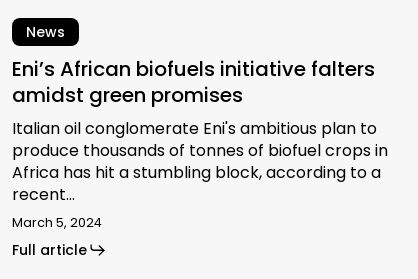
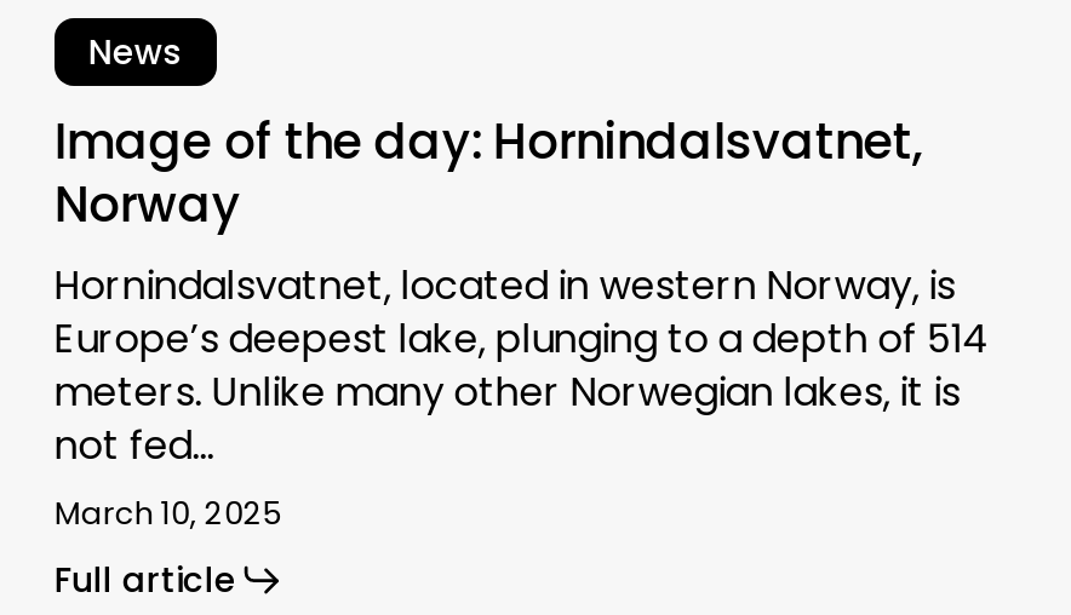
[12,55,388,231] Eni’s African biofuels initiative falters | amidst green promises | Italian oil conglomerate Eni's ambitious plan to | produce thousands of tonnes of biofuel crops in | Africa has hit a stumbling block, according to a | recent… | March 5, 2024 -> [54,107,990,533] Image of the day: Hornindalsvatnet, | Norway | Hornindalsvatnet, located in western Norway, is | Europe’s deepest lake, plunging to a depth of 514 | meters. Unlike many other Norwegian lakes, it is | not fed… | March 10, 2025

